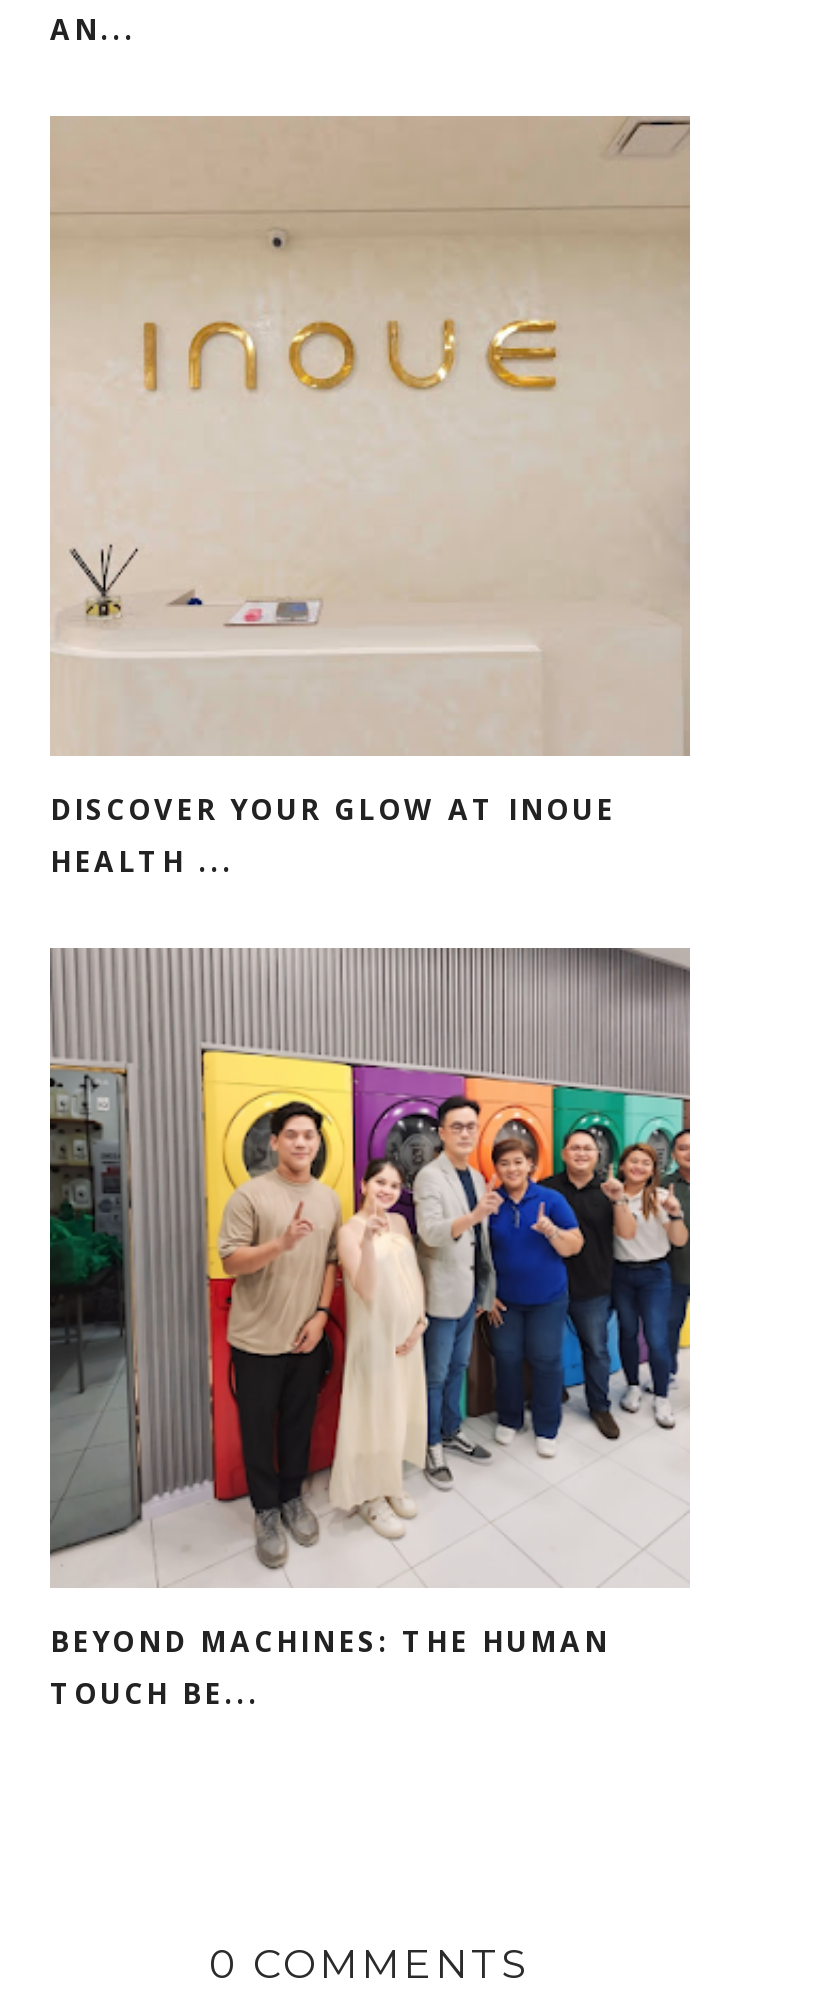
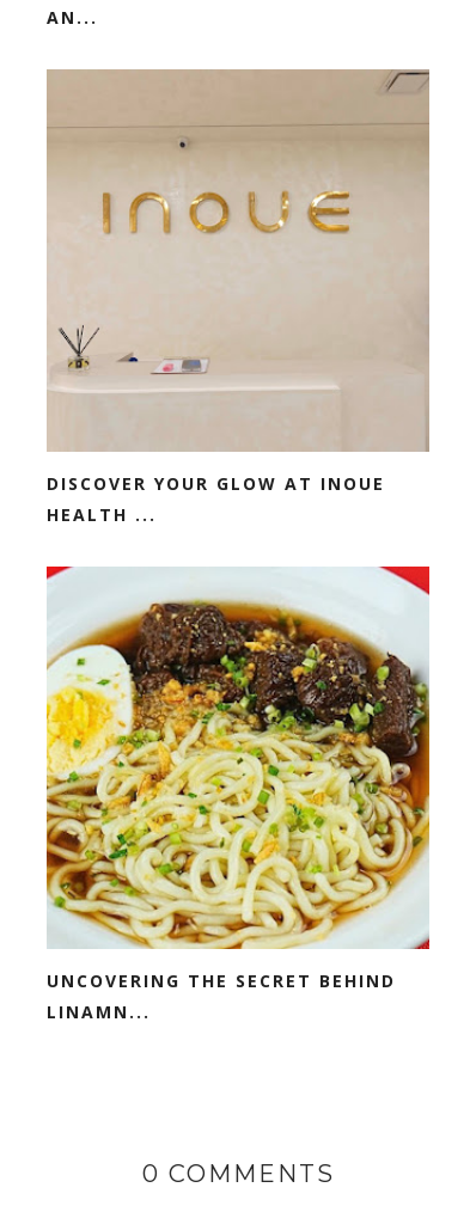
[48,946,692,1712] [image] | BEYOND MACHINES: THE HUMAN | TOUCH BE... -> [45,565,431,1023] [image] | UNCOVERING THE SECRET BEHIND | LINAMN...

